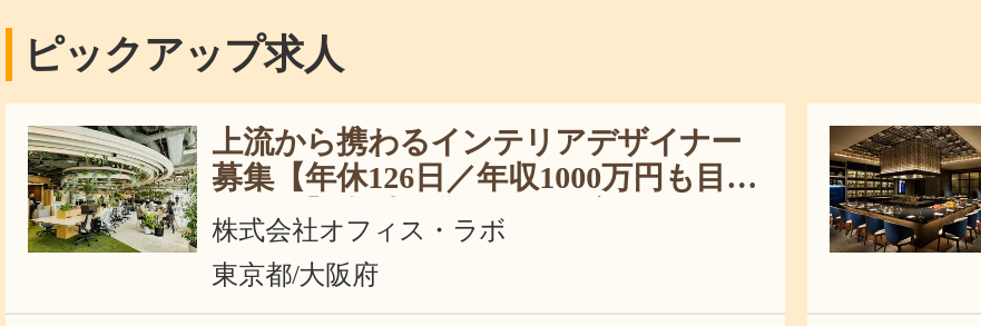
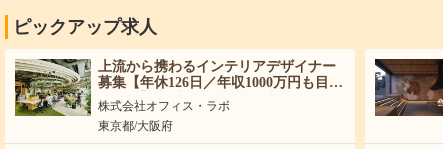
[827,126,974,253] [image] -> [374,59,440,116] [image]

